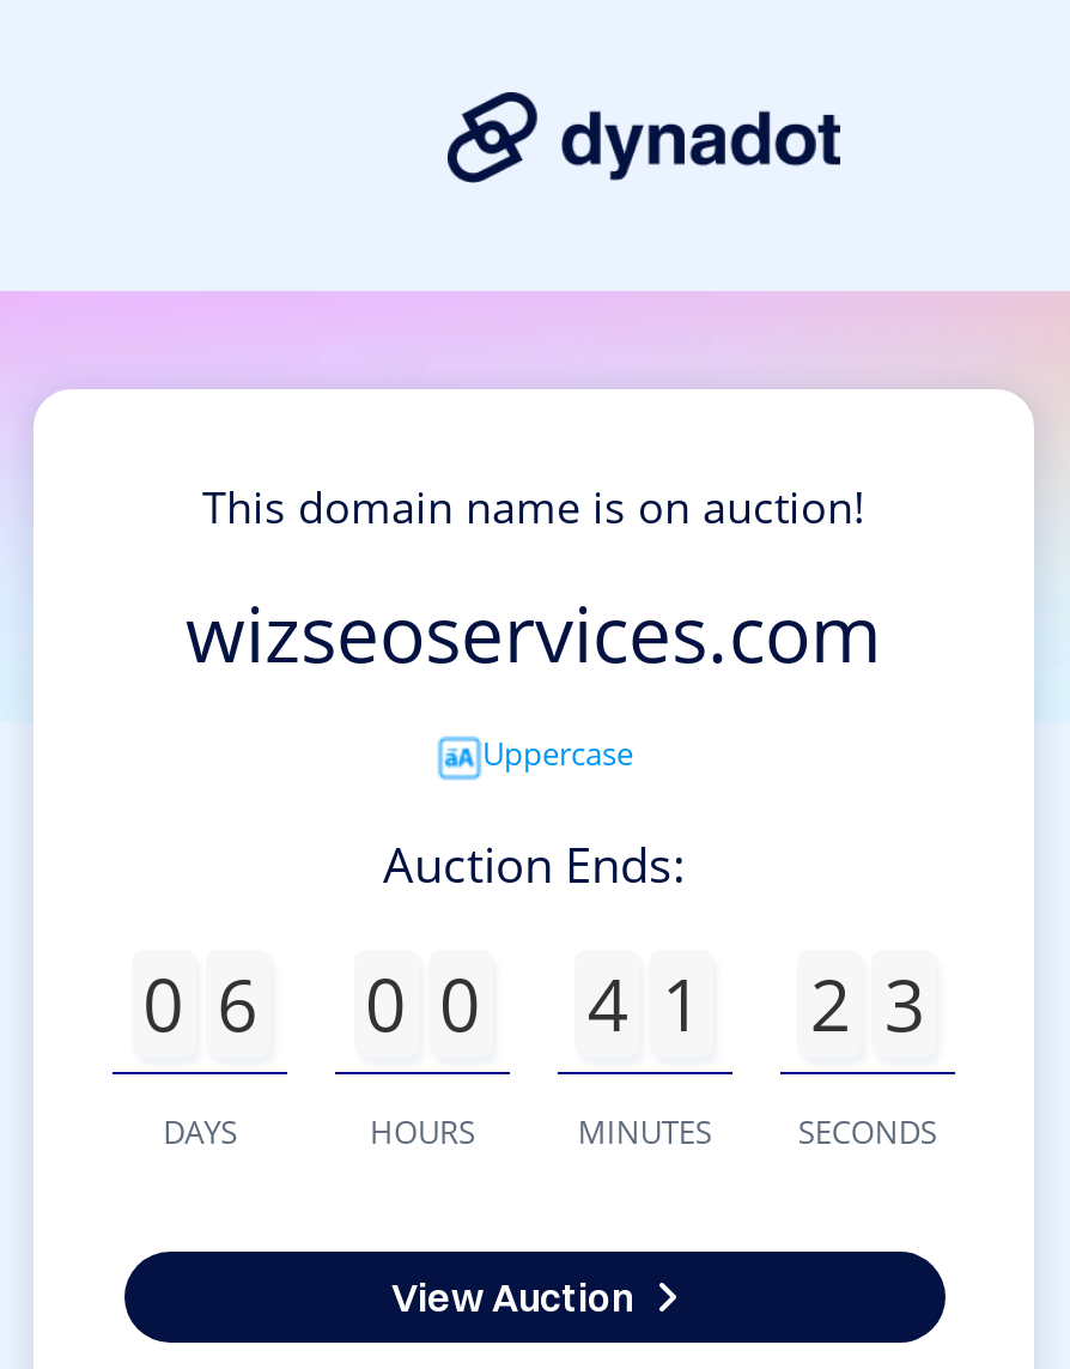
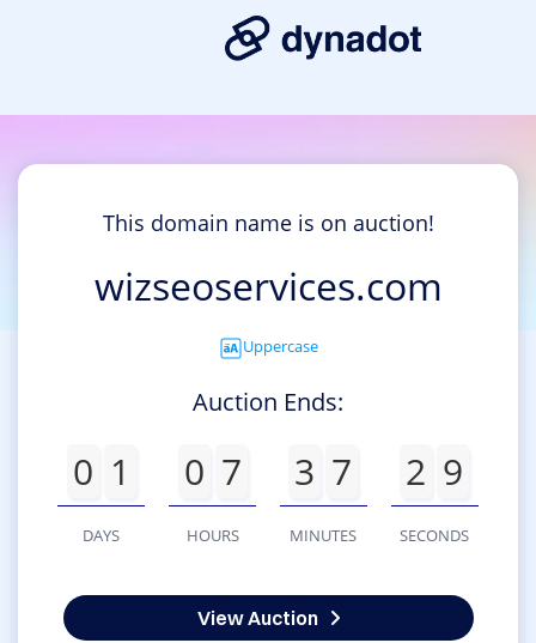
[143,955,258,1053] 0 6 -> [73,447,130,496] 0 1
[365,955,480,1053] 0 0 -> [184,447,241,496] 0 7
[587,955,702,1053] 4 1 -> [295,447,352,496] 3 7
[810,955,925,1053] 2 3 -> [406,447,463,496] 2 9

